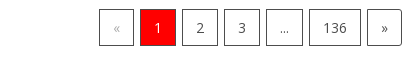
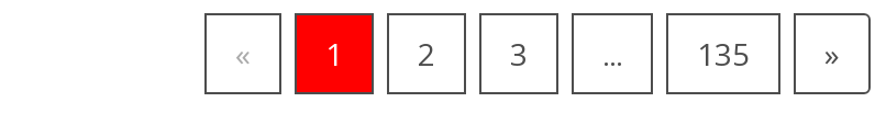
[323,18,347,37] 136 -> [697,33,750,74] 135

